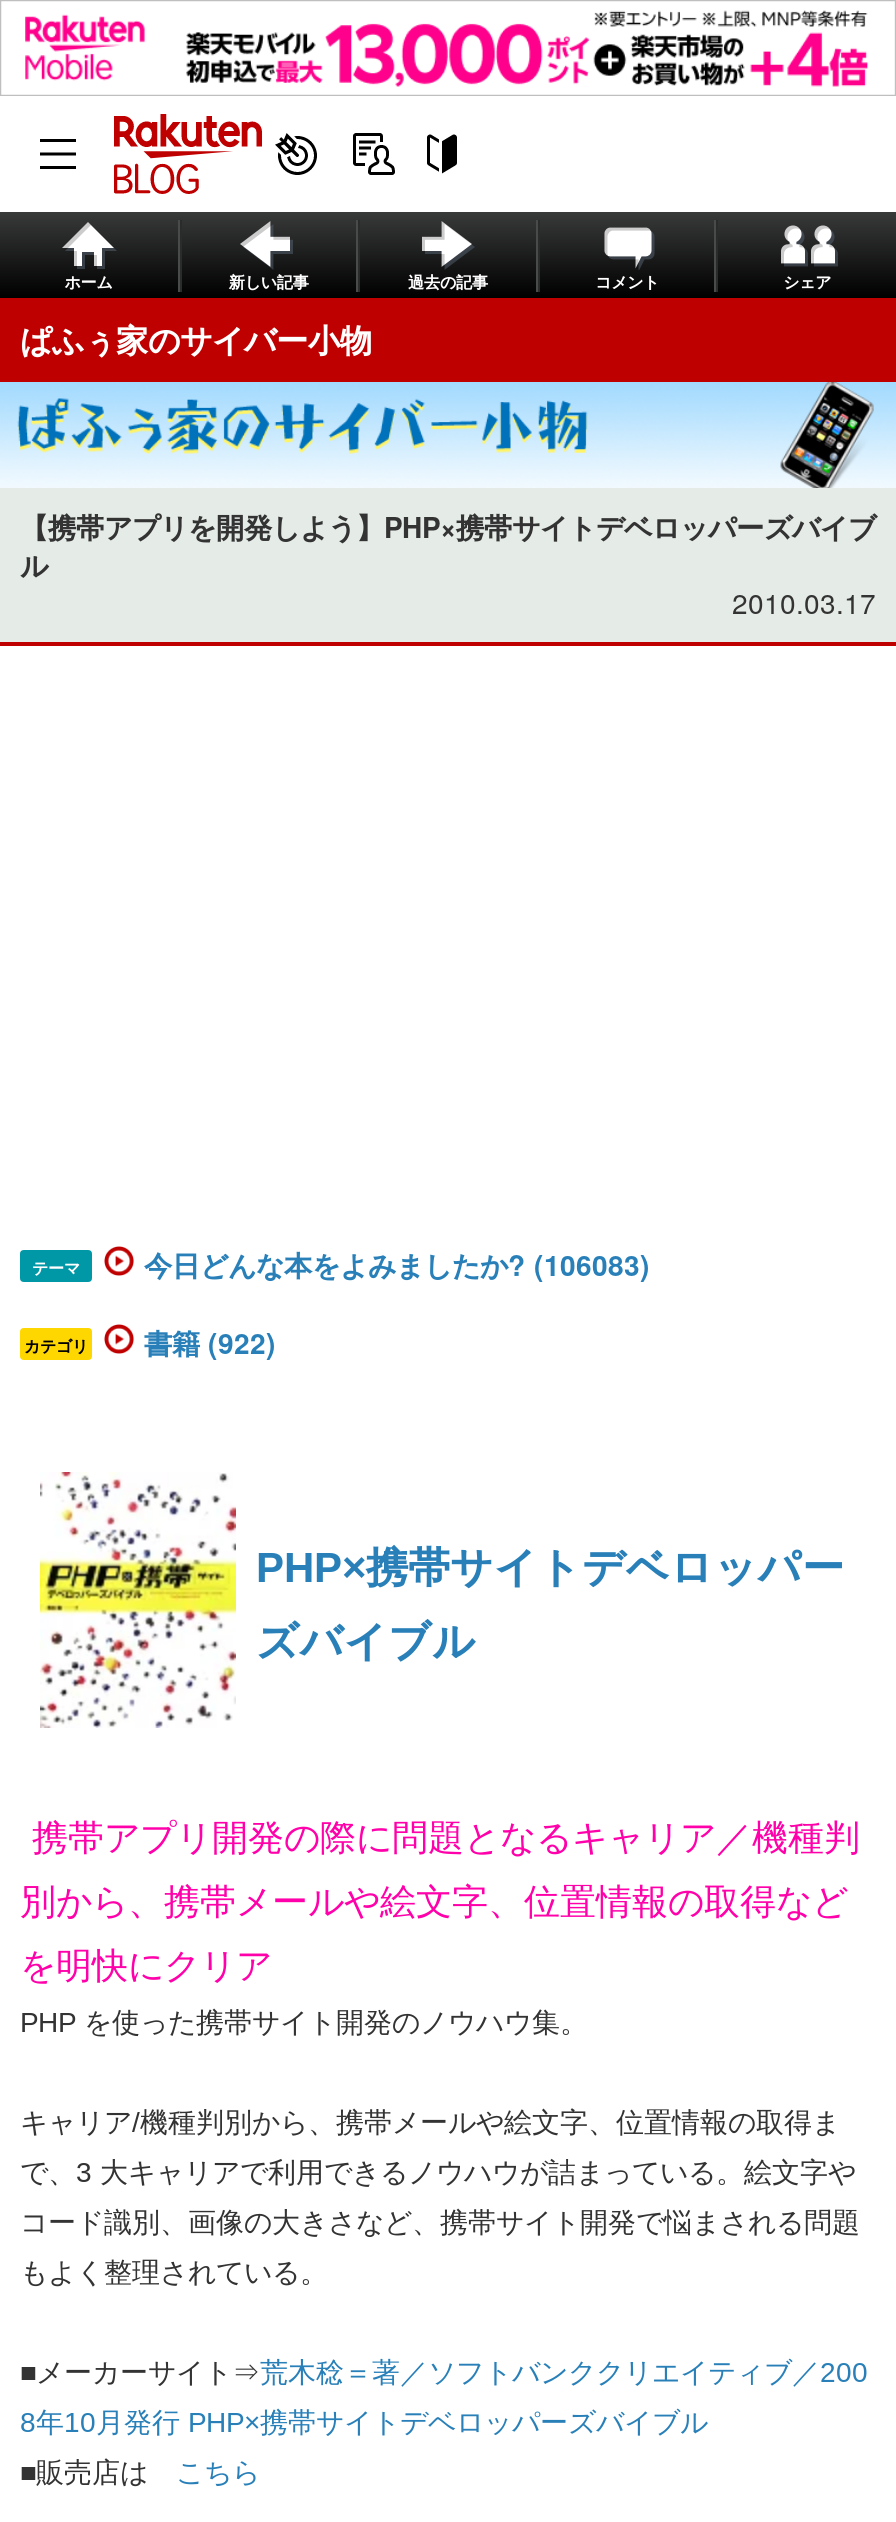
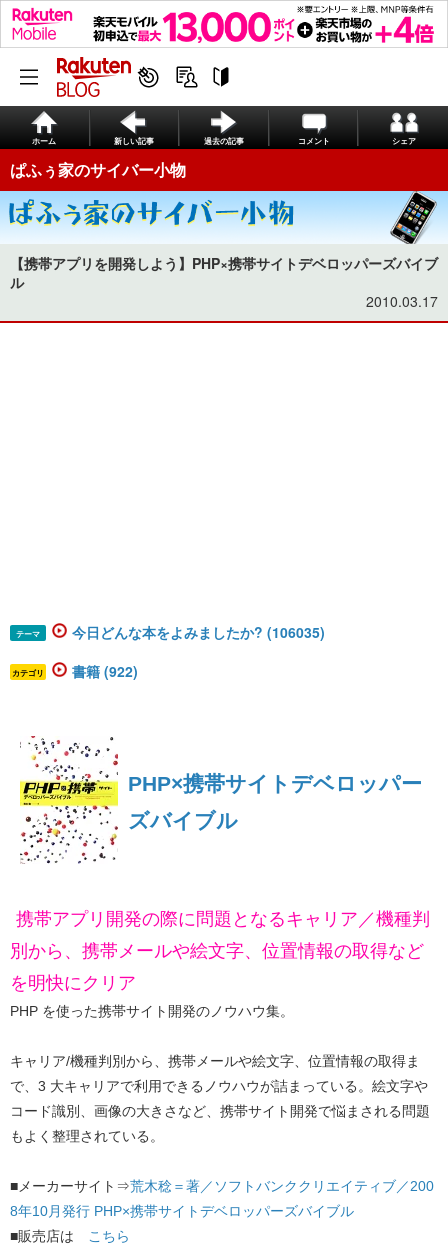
[144,1244,650,1284] 今日どんな本をよみましたか? (106083) -> [72,622,325,642] 今日どんな本をよみましたか? (106035)

